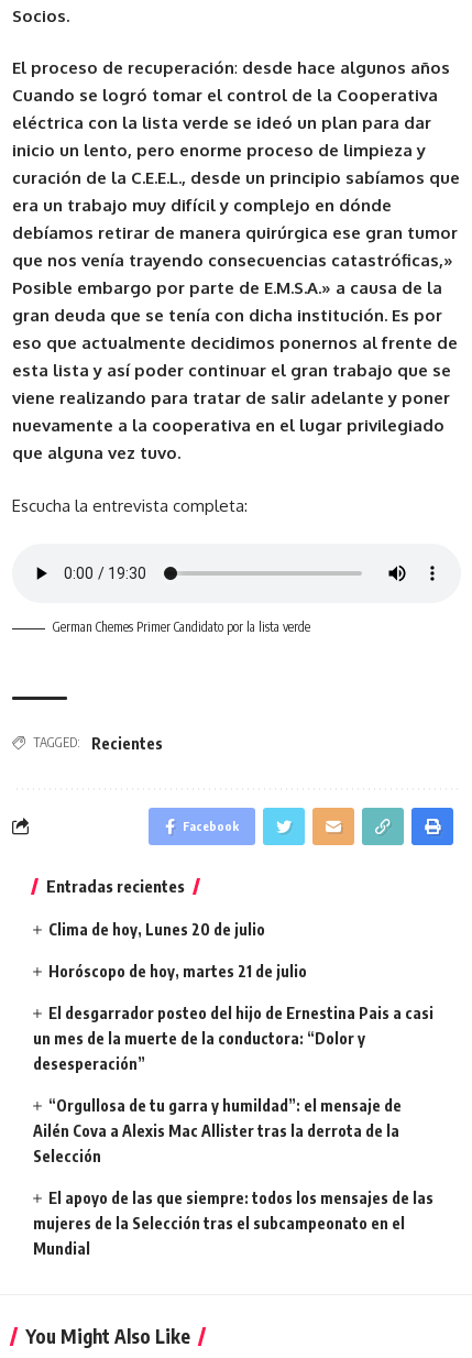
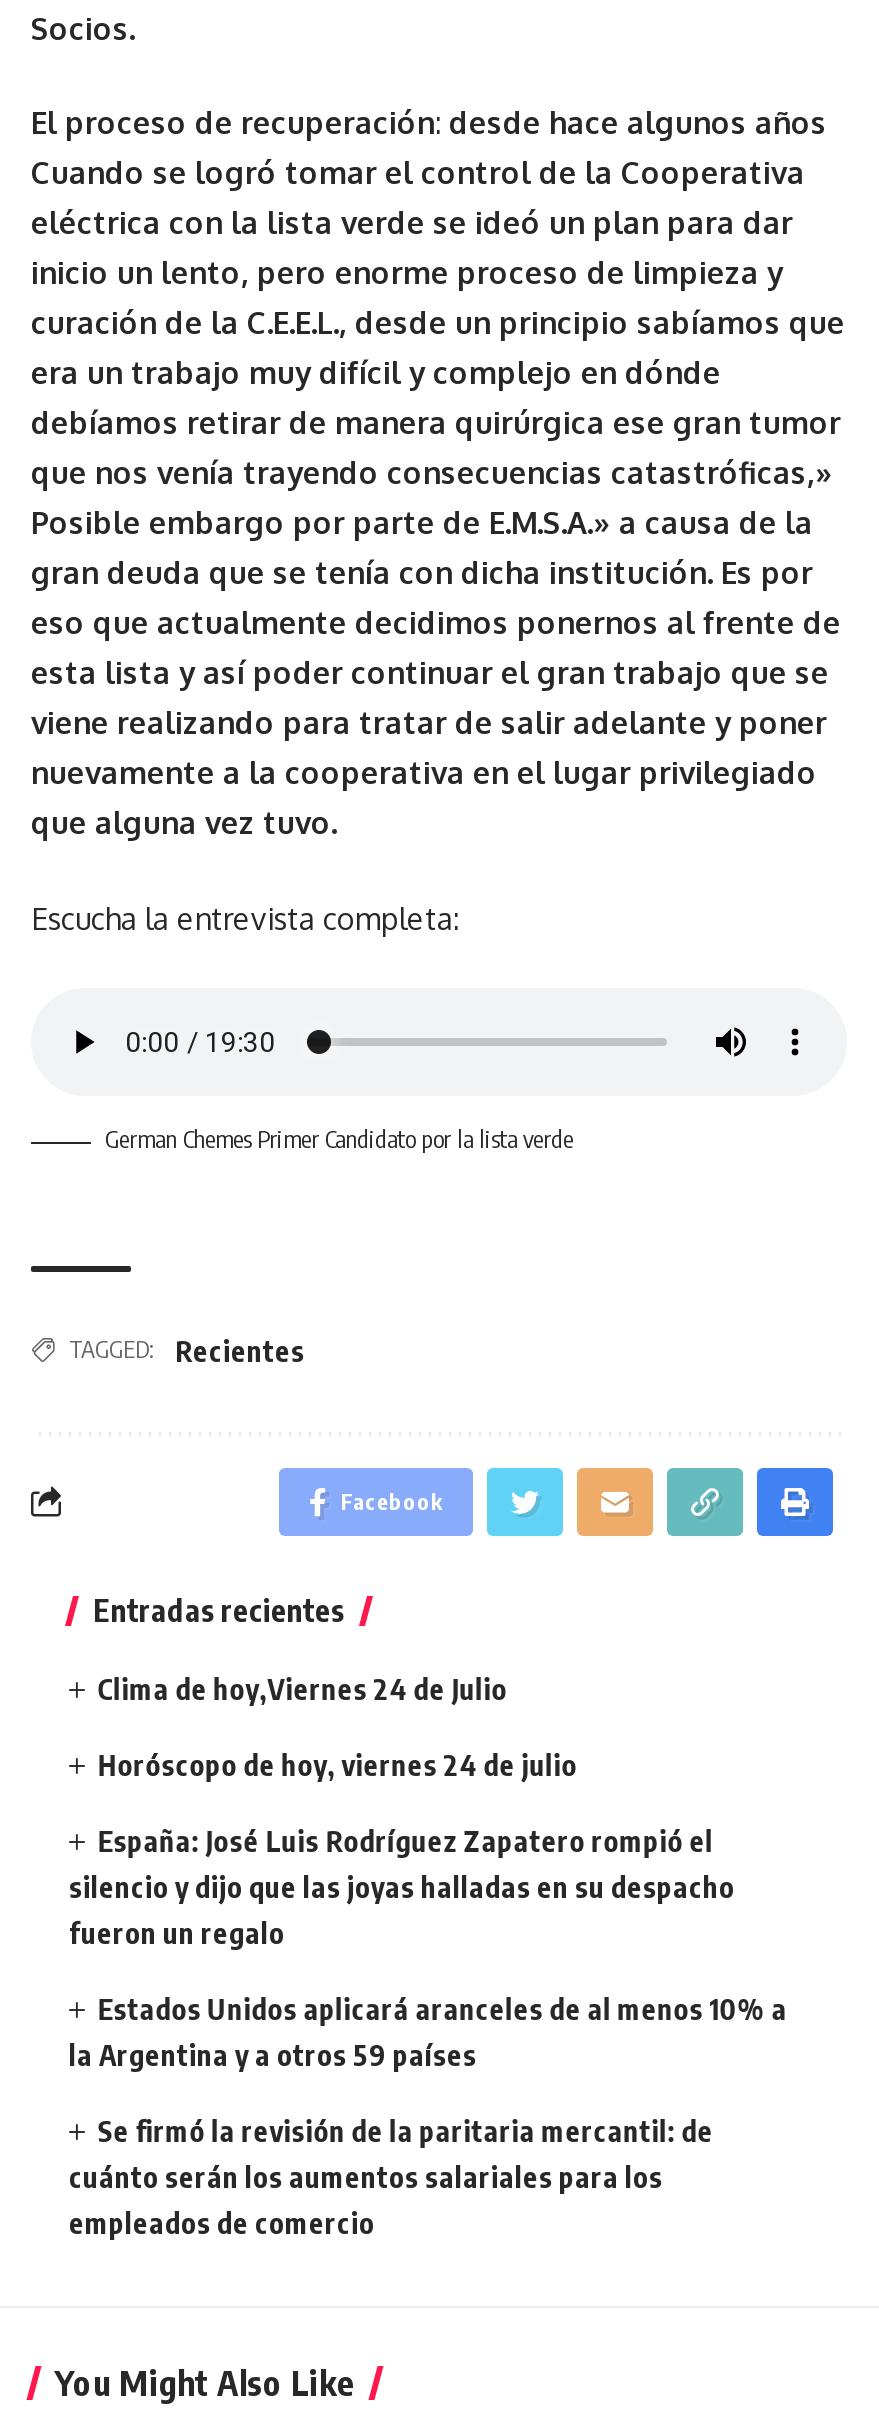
[49,920,265,938] Clima de hoy, Lunes 20 de julio -> [97,1671,507,1705] Clima de hoy,Viernes 24 de Julio
[49,961,307,980] Horóscopo de hoy, martes 21 de julio -> [97,1747,577,1781] Horóscopo de hoy, viernes 24 de julio
[33,1003,434,1073] El desgarrador posteo del hijo de Ernestina Pais a casi | un mes de la muerte de la conductora: “Dolor y | desesperación” -> [69,1823,735,1949] España: José Luis Rodríguez Zapatero rompió el | silencio y dijo que las joyas halladas en su despacho | fueron un regalo
[33,1096,402,1165] “Orgullosa de tu garra y humildad”: el mensaje de | Ailén Cova a Alexis Mac Allister tras la derrota de la | Selección -> [69,1991,787,2071] Estados Unidos aplicará aranceles de al menos 10% a | la Argentina y a otros 59 países
[33,1188,434,1258] El apoyo de las que siempre: todos los mensajes de las | mujeres de la Selección tras el subcampeonato en el | Mundial -> [69,2113,713,2239] Se firmó la revisión de la paritaria mercantil: de | cuánto serán los aumentos salariales para los | empleados de comercio

